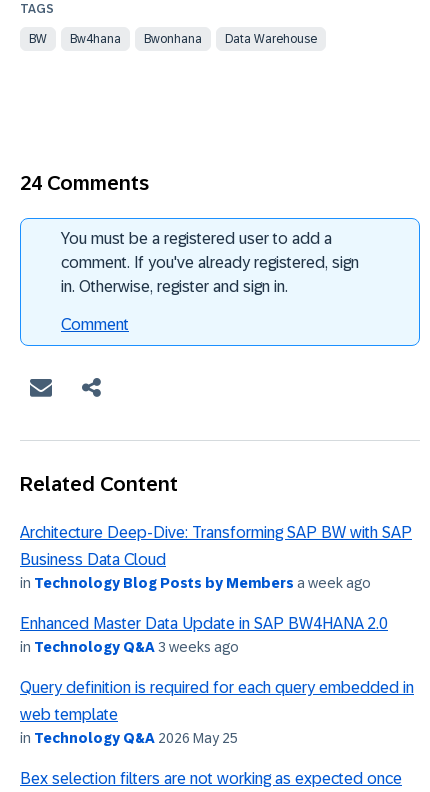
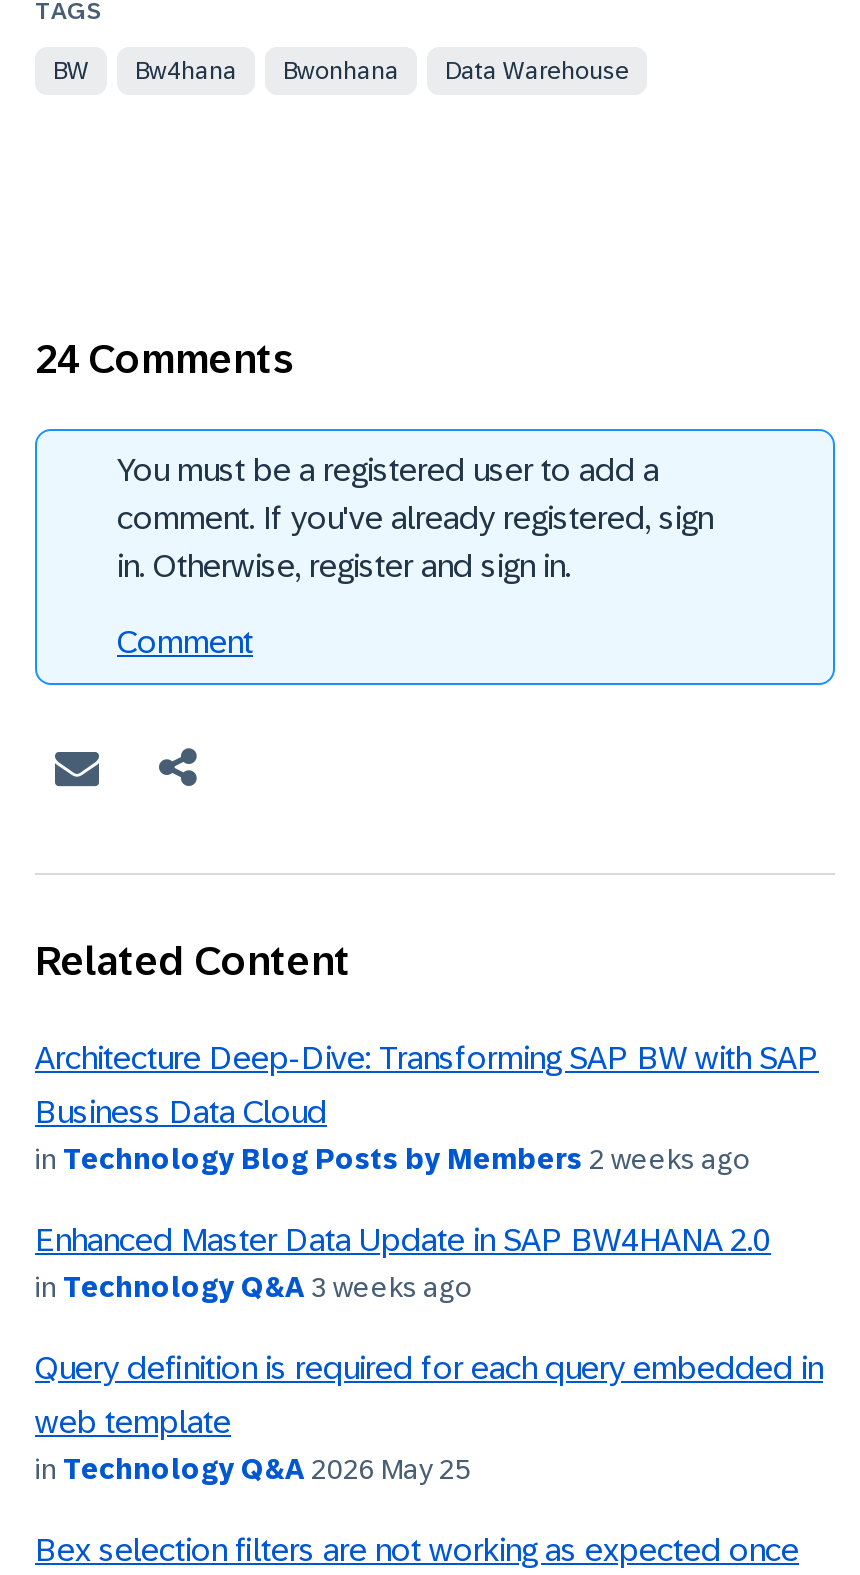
[20,575,371,591] in Technology Blog Posts by Members a week ago -> [35,1142,751,1174] in Technology Blog Posts by Members 2 weeks ago

